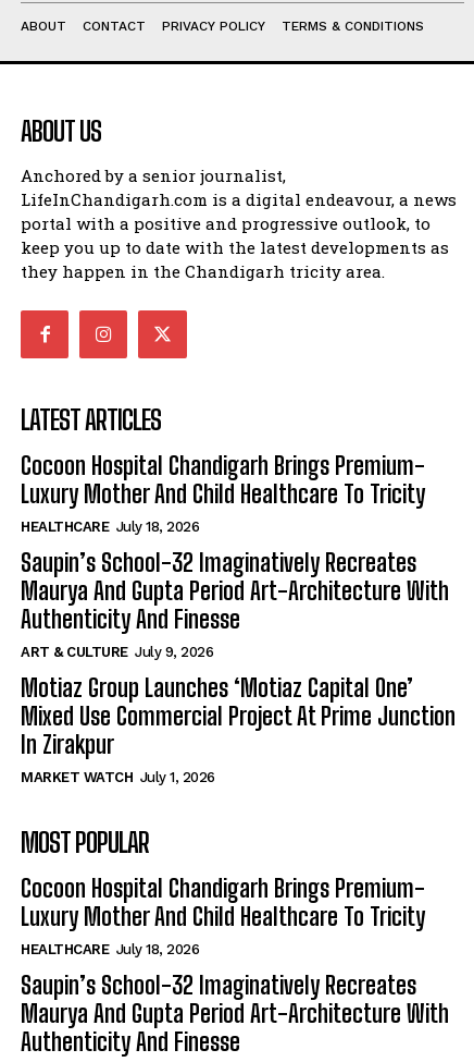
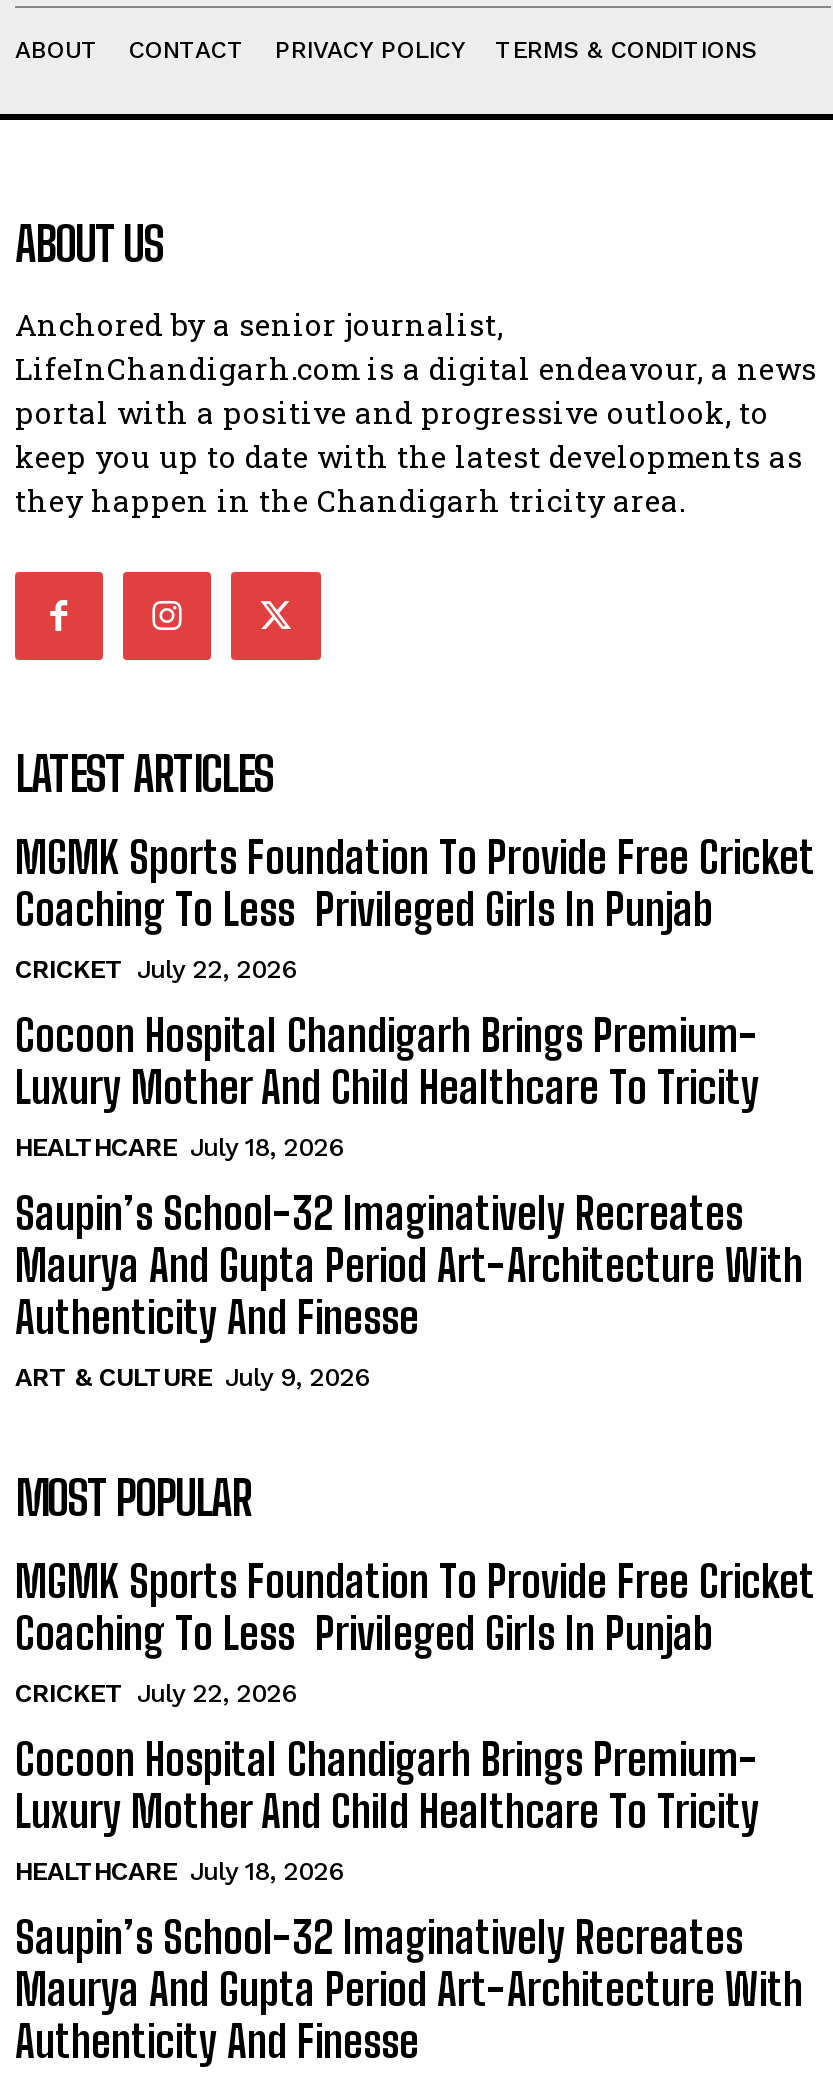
none -> [15,831,815,985] MGMK Sports Foundation To Provide Free Cricket | Coaching To Less Privileged Girls In Punjab | CRICKET July 22, 2026
moved [21,451,449,661] -> [15,1009,803,1393]: Cocoon Hospital Chandigarh Brings Premium- | Luxury Mother And Child Healthcare To Tricity | HEALTHCARE July 18, 2026 | Saupin’s School-32 Imaginatively Recreates | Maurya And Gupta Period Art-Architecture With | Authenticity And Finesse | ART & CULTURE July 9, 2026
[21,674,456,786] Motiaz Group Launches ‘Motiaz Capital One’ | Mixed Use Commercial Project At Prime Junction | In Zirakpur | MARKET WATCH July 1, 2026 -> none
moved [21,827,149,859] -> [15,1469,251,1527]: MOST POPULAR
none -> [15,1555,815,1709] MGMK Sports Foundation To Provide Free Cricket | Coaching To Less Privileged Girls In Punjab | CRICKET July 22, 2026

